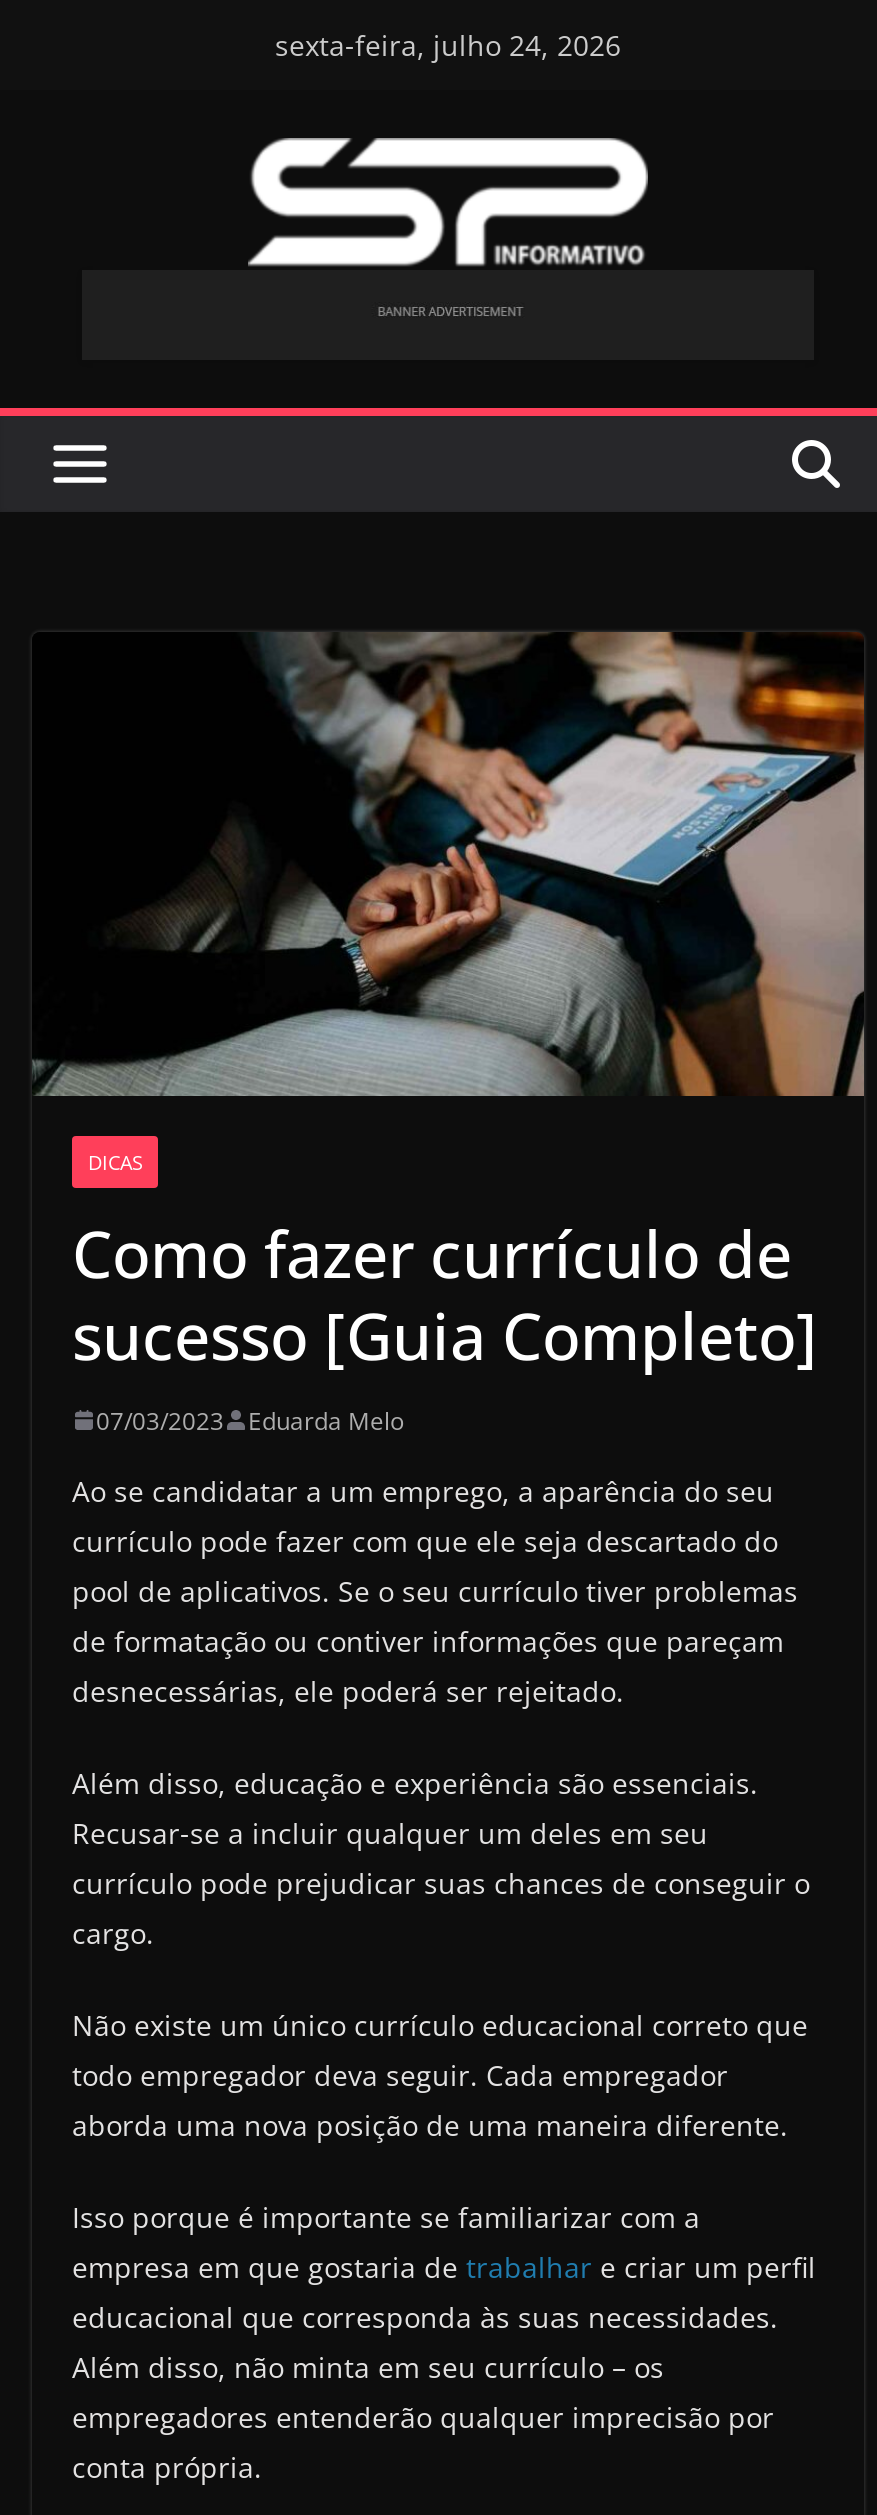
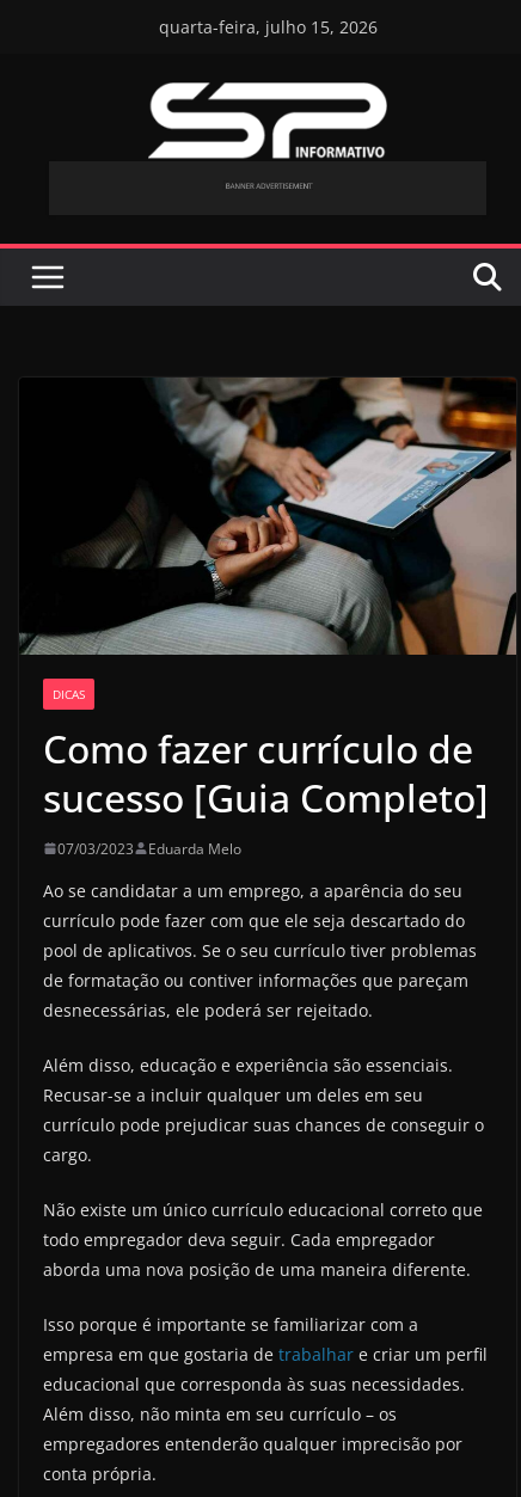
[275,26,621,64] sexta-feira, julho 24, 2026 -> [158,16,377,38] quarta-feira, julho 15, 2026

